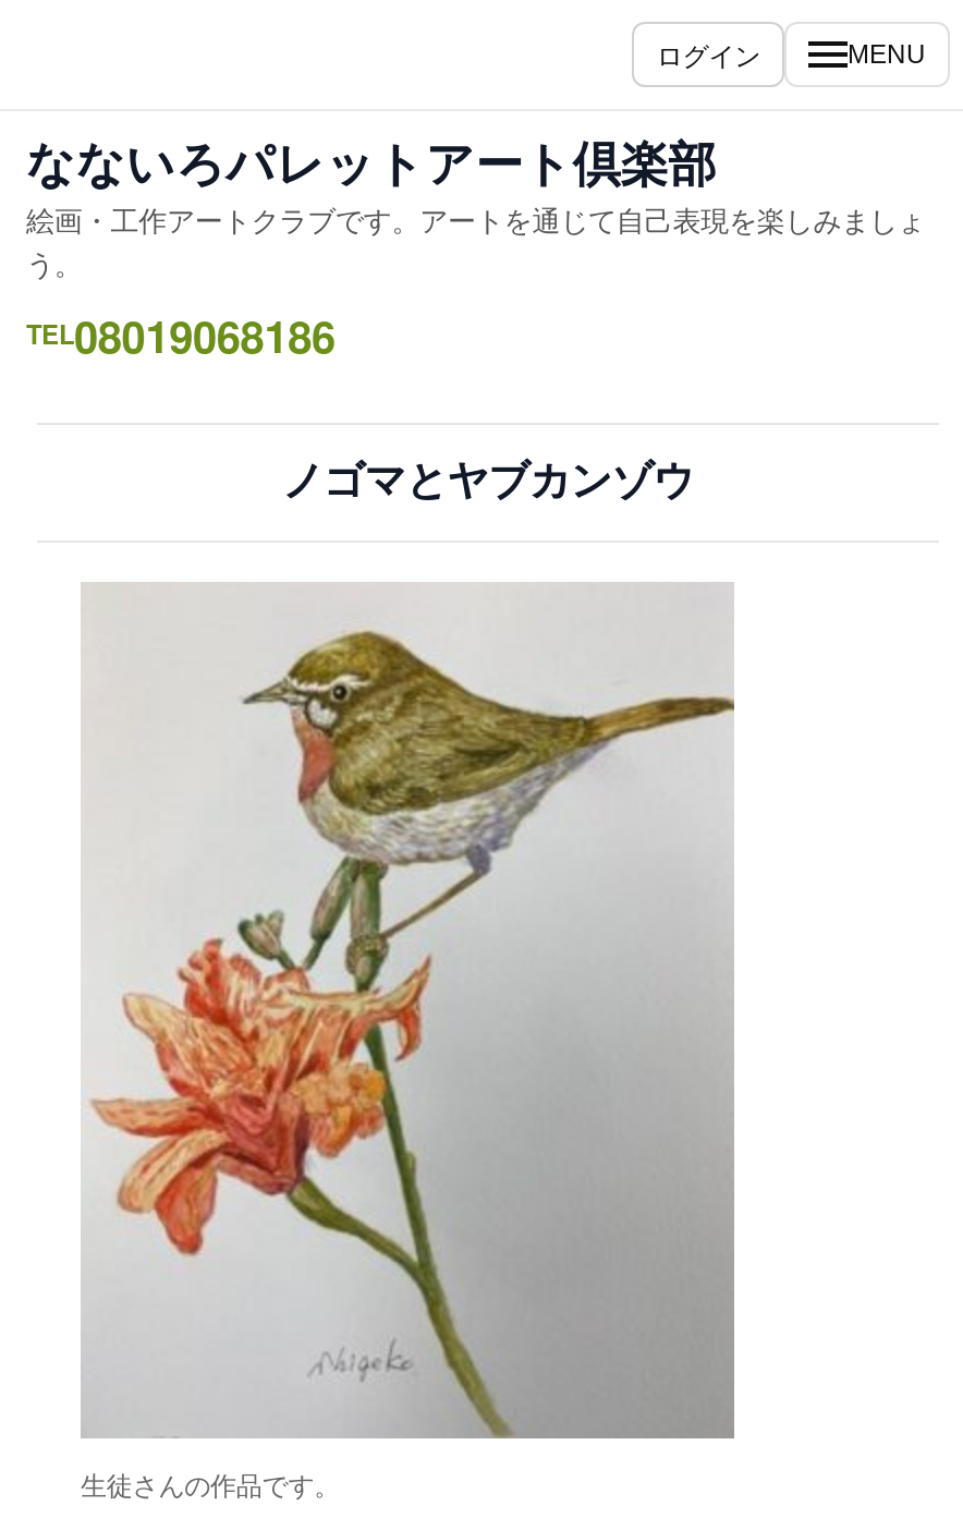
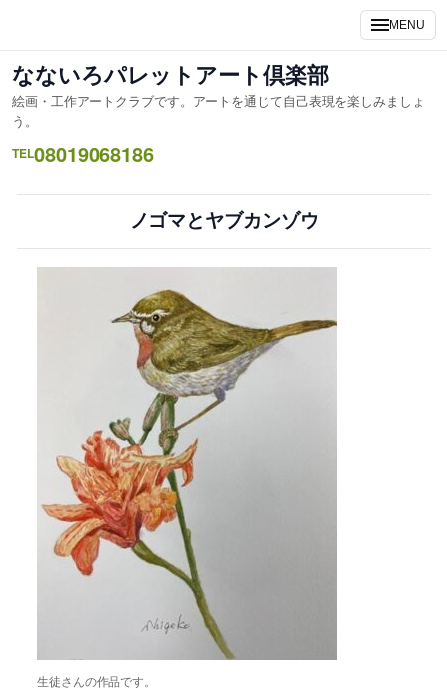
[657,35,760,72] ログイン -> none

